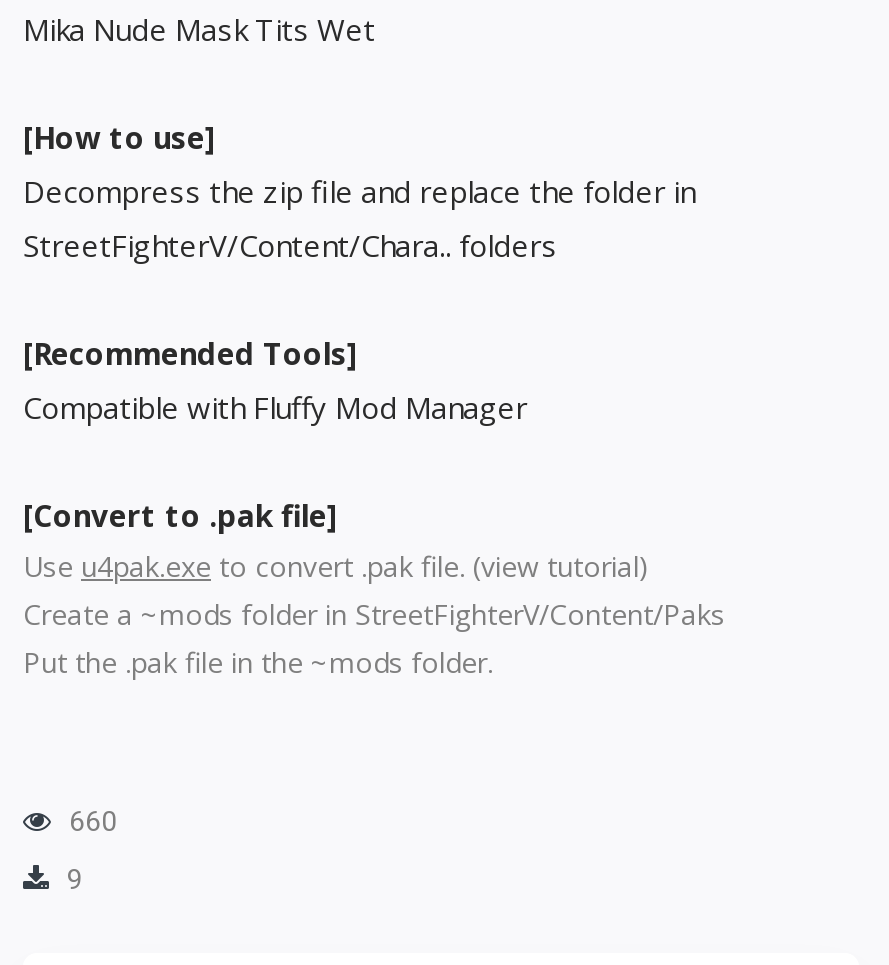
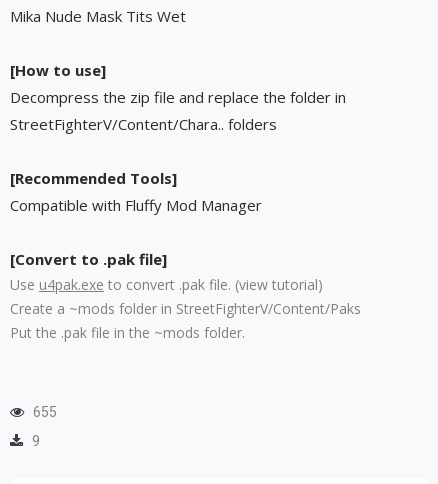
[69,805,117,837] 660 -> [33,404,57,420] 655

